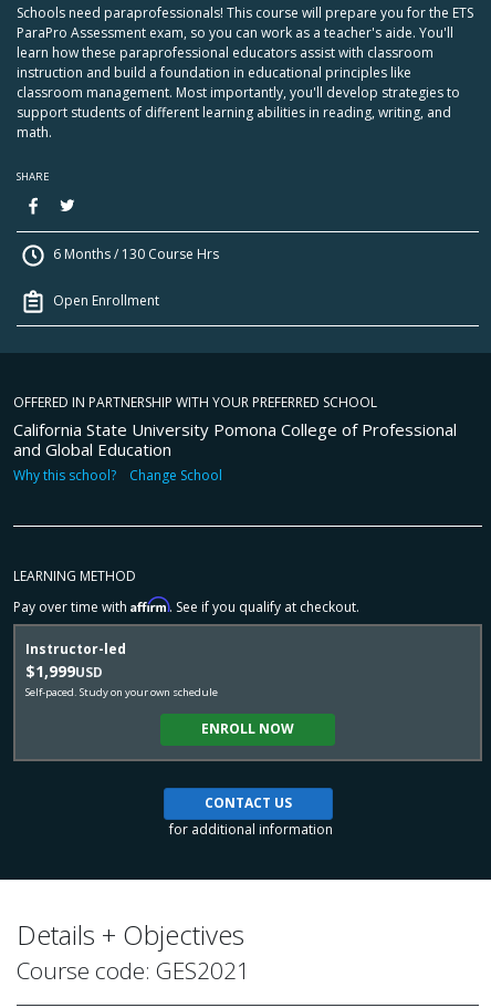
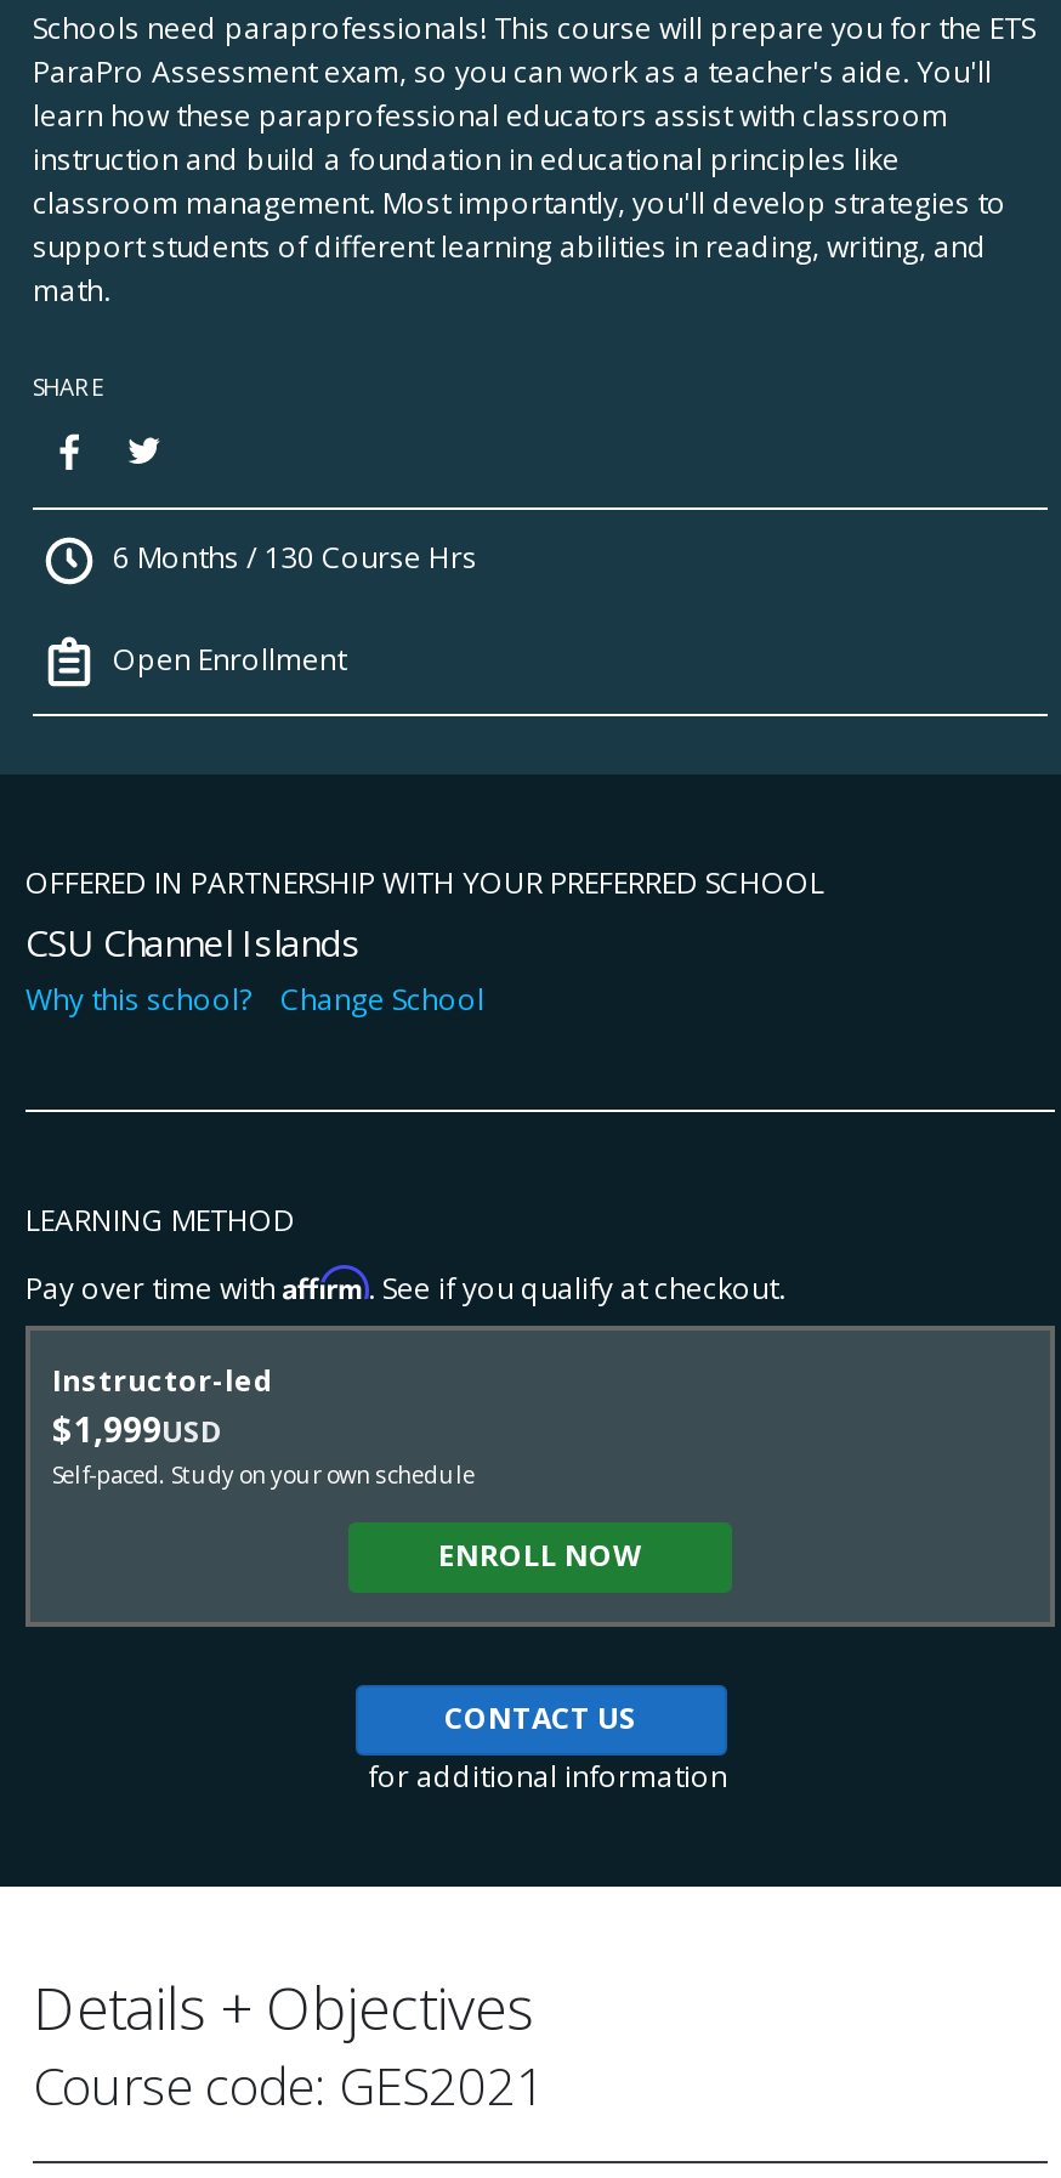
[13,418,457,460] California State University Pomona College of Professional | and Global Education -> [25,918,361,966] CSU Channel Islands

